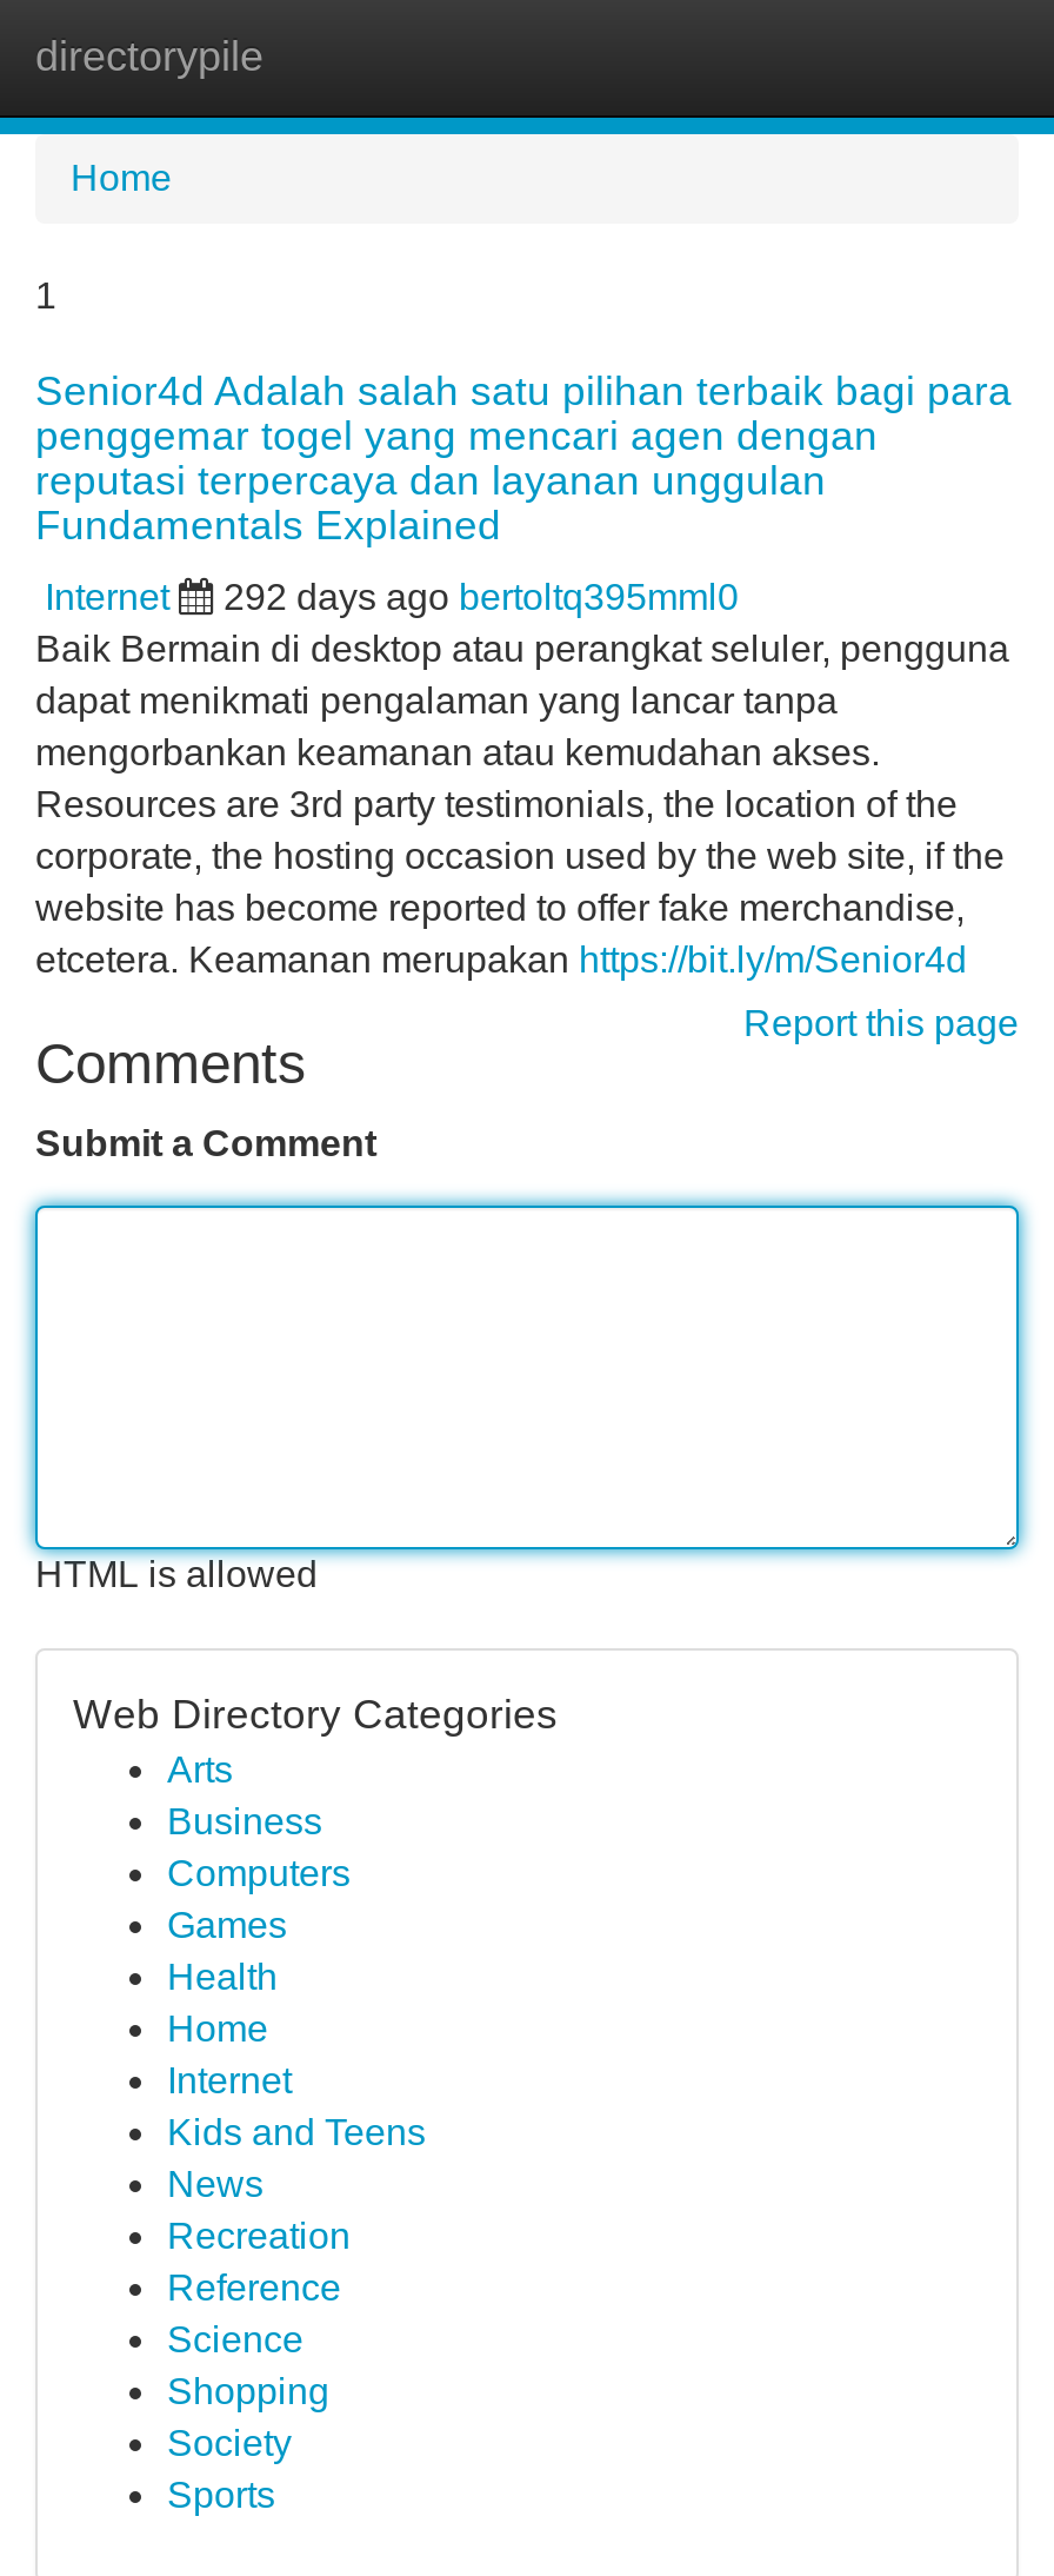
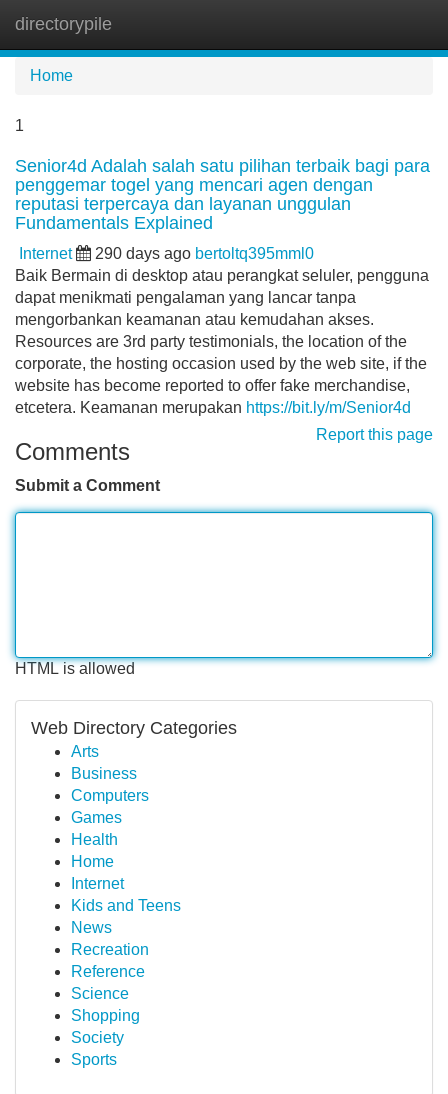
[224,577,739,617] 292 days ago bertoltq395mml0 -> [95,245,314,262] 290 days ago bertoltq395mml0

